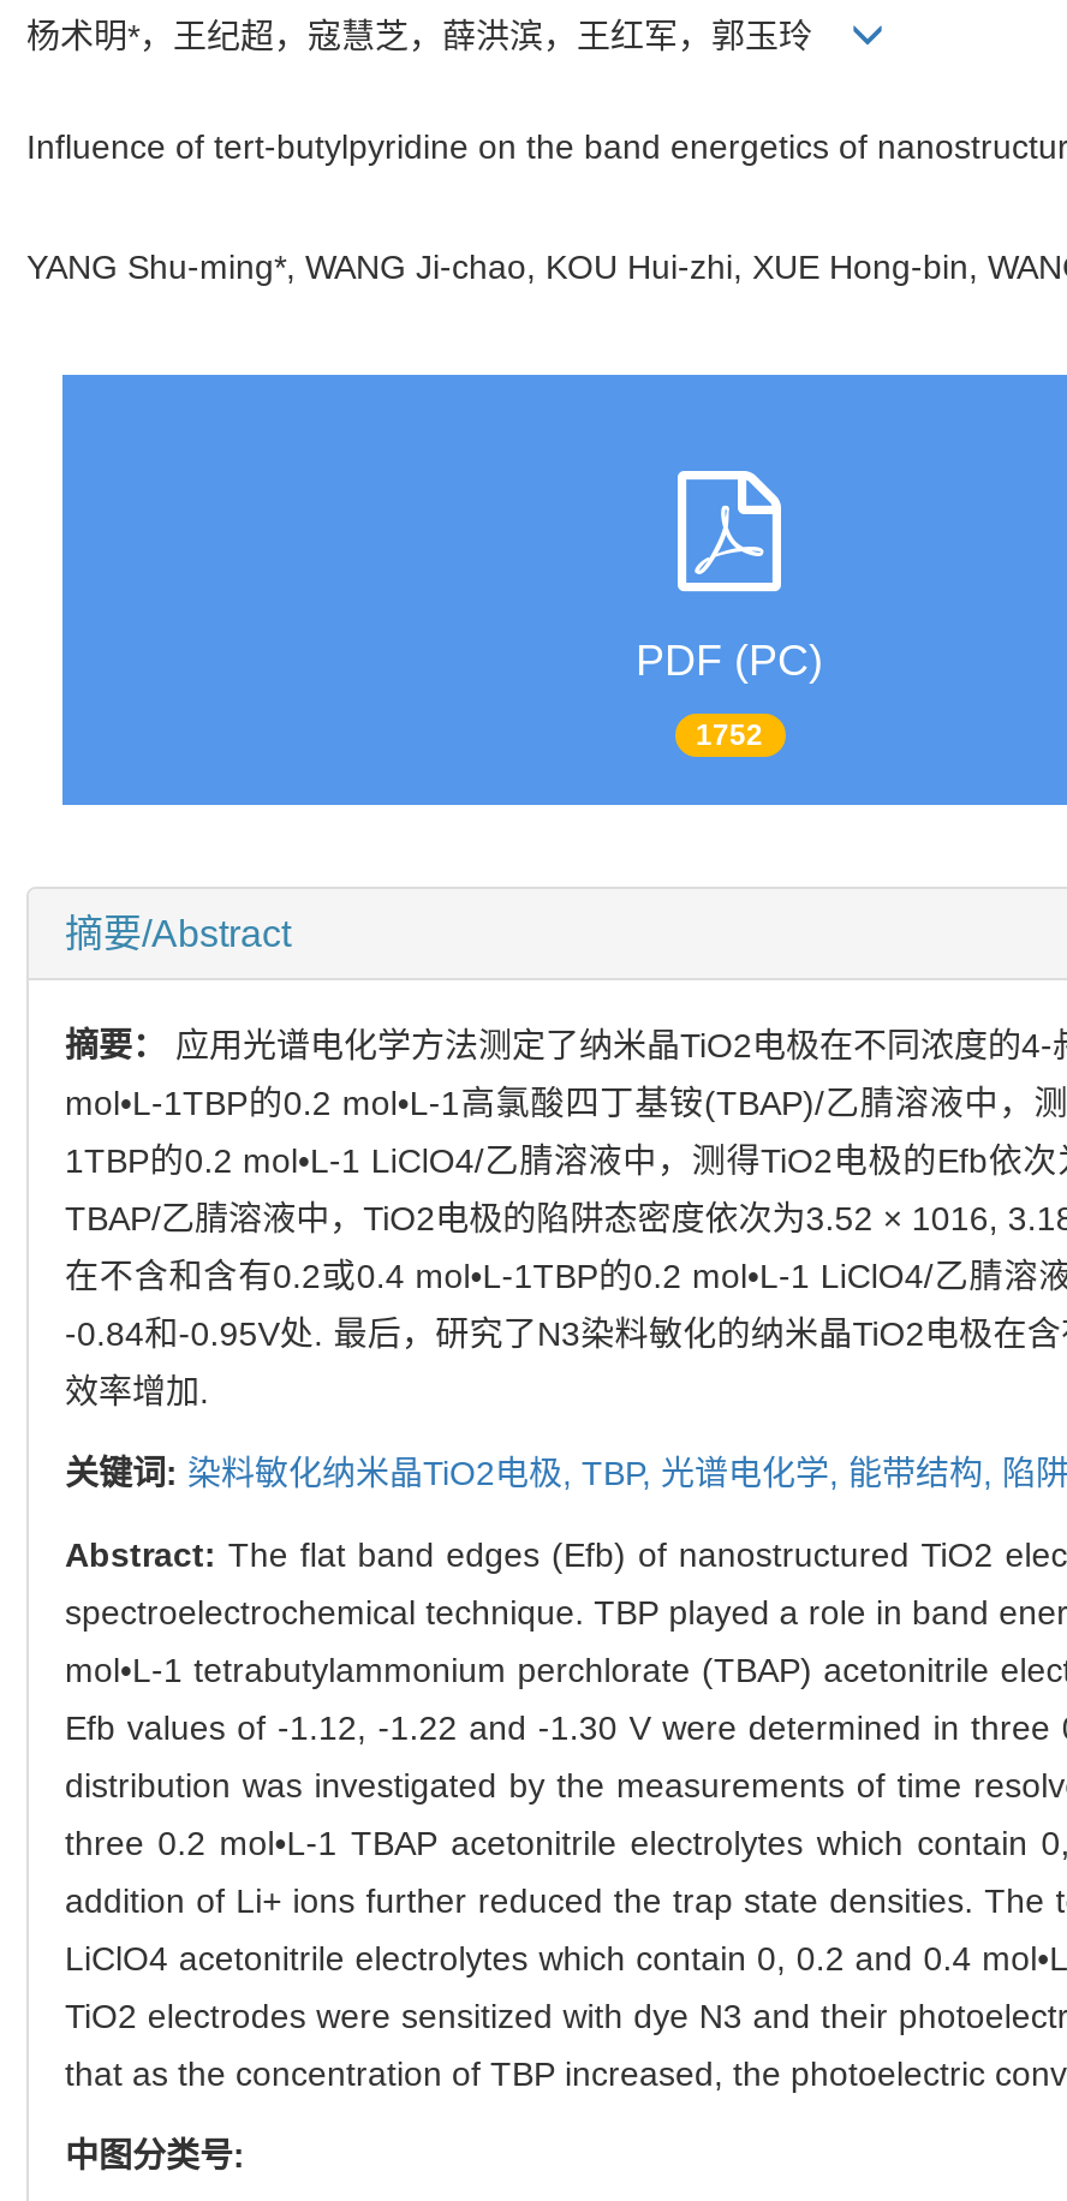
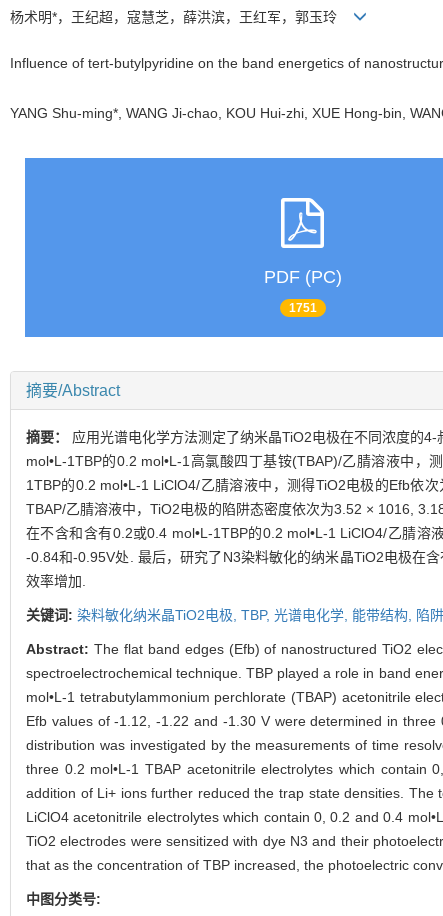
[696,719,763,753] 1752 -> [288,301,316,315] 1751

